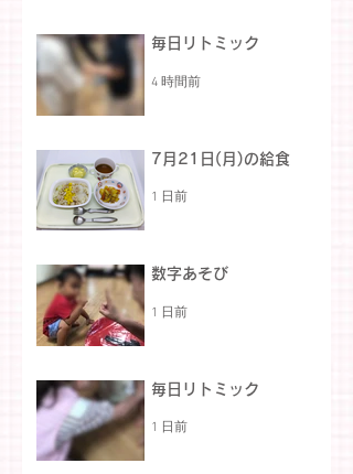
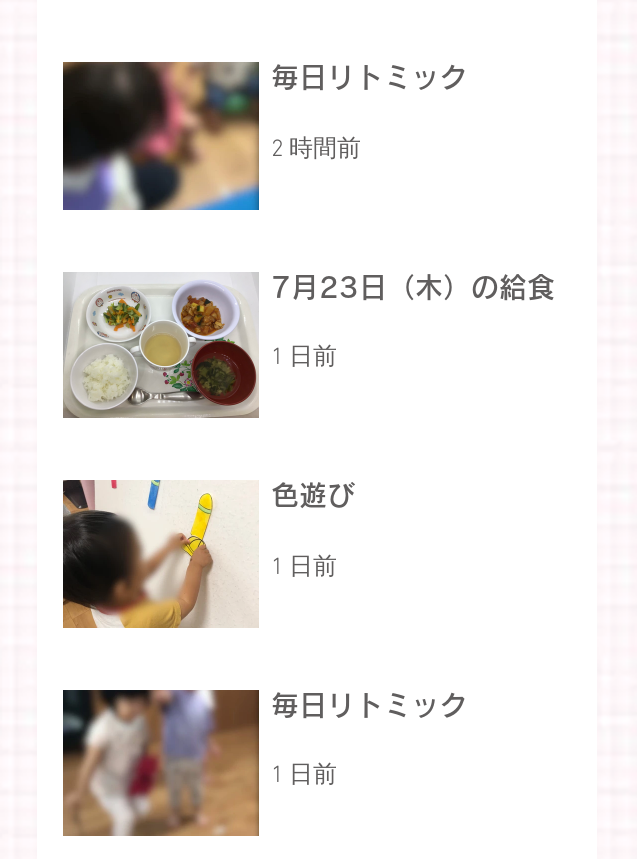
[35,33,201,117] [image] | 4 時間前 -> [61,60,361,212] [image] | 2 時間前
[38,150,290,230] [image] | 7月21日(月)の給食 -> [63,273,555,418] [image] | 7月23日（木）の給食
[35,263,228,347] [image] | 数字あそび -> [61,478,355,630] [image] | 色遊び
[35,379,145,461] [image] -> [61,688,259,838] [image]

